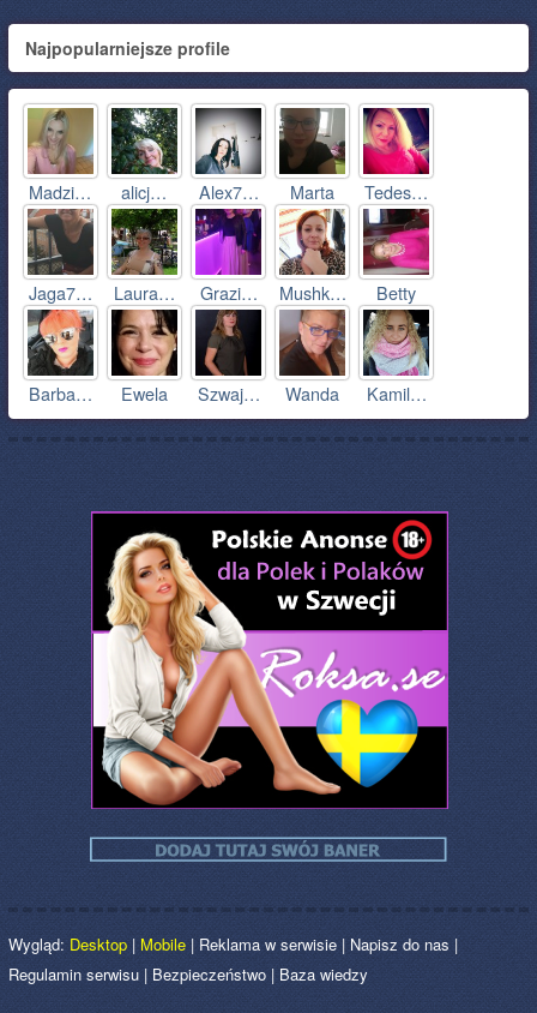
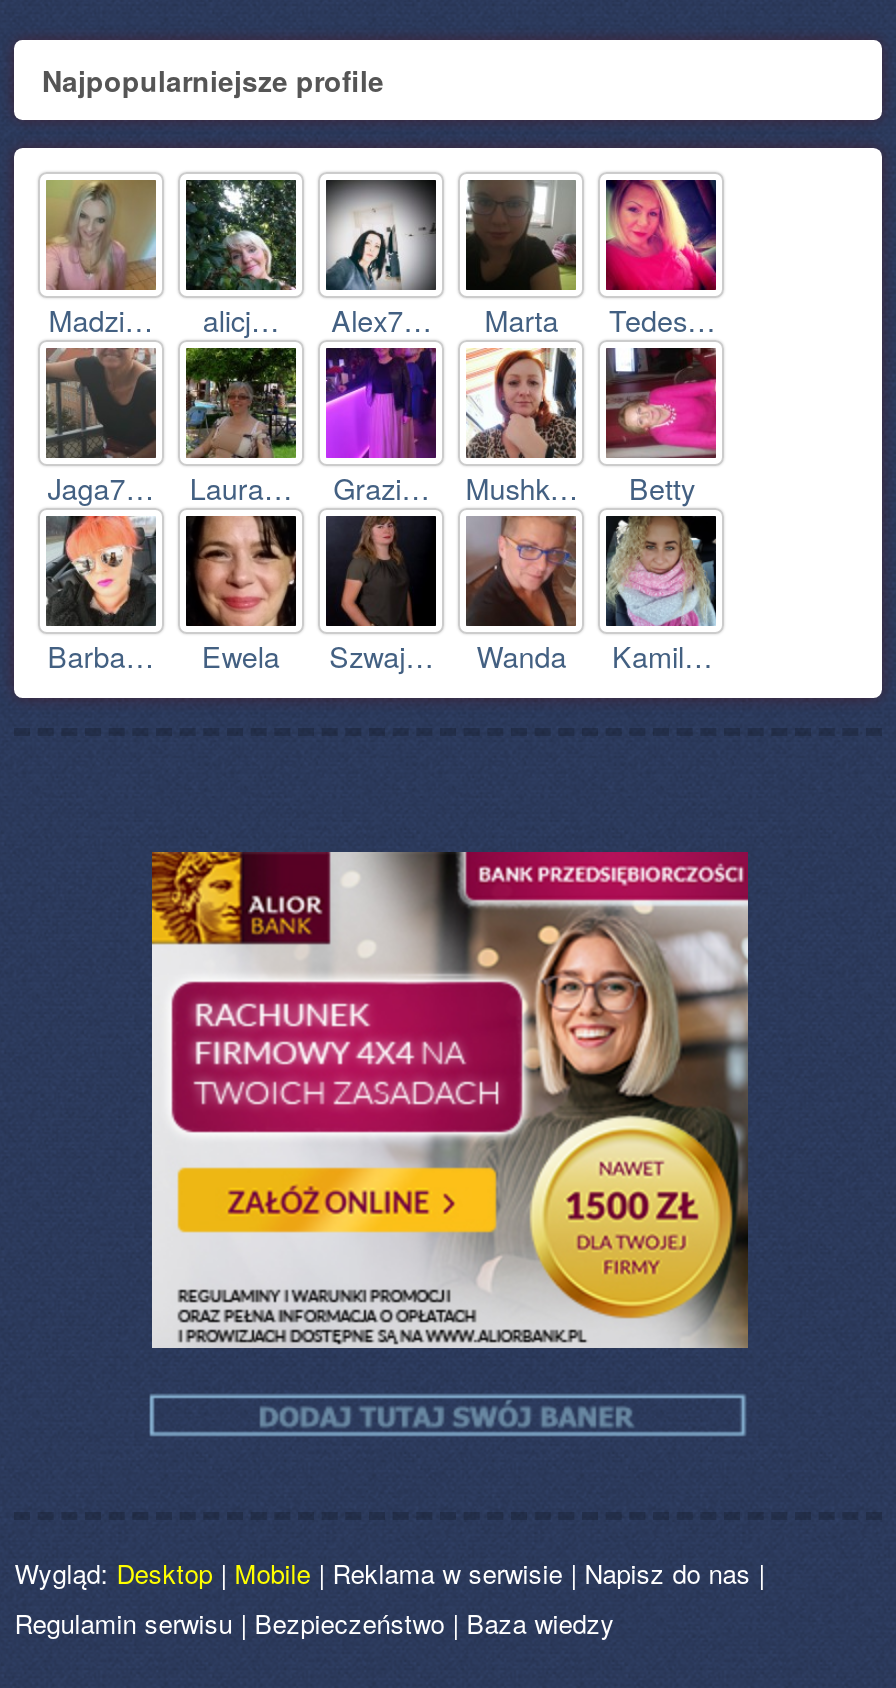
[90,510,449,809] [image] -> [150,850,750,1350] [image]

